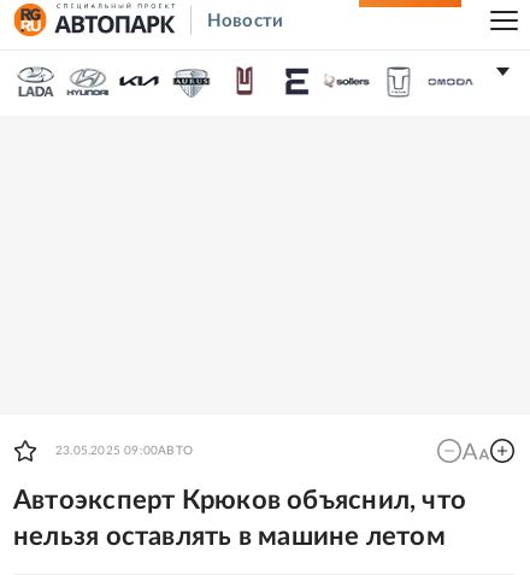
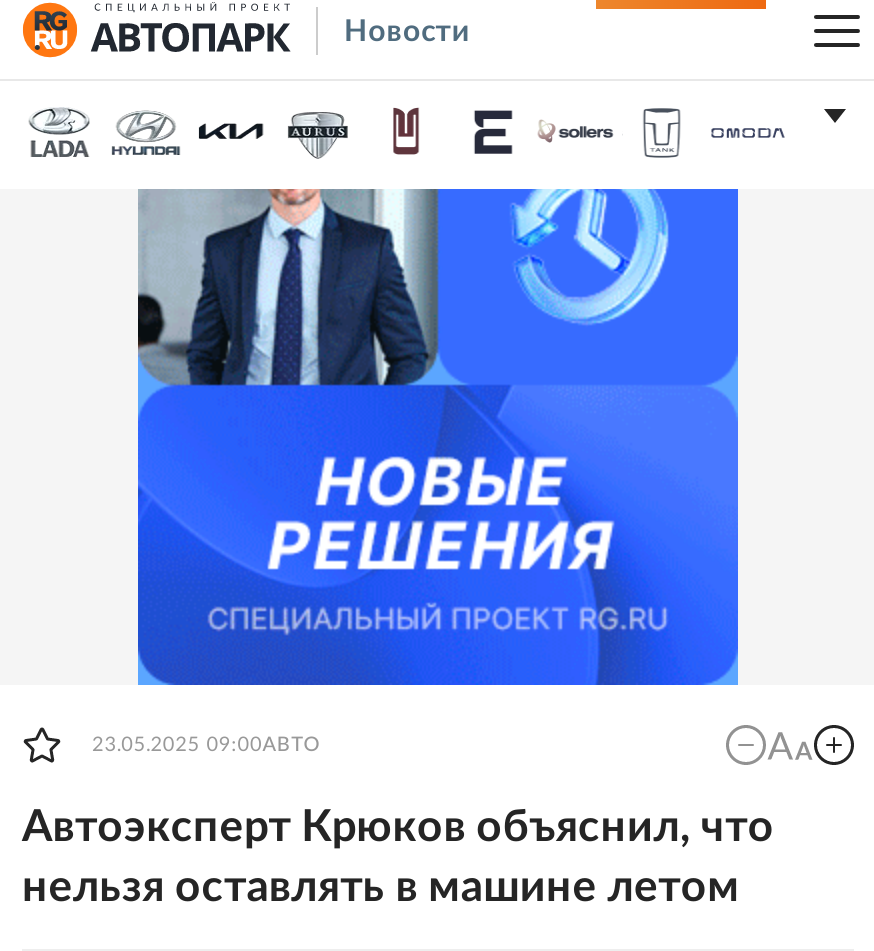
none -> [136,187,740,687] [image]

